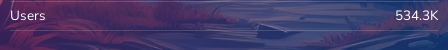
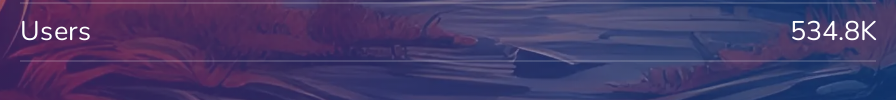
[395,6,438,25] 534.3K -> [790,11,876,49] 534.8K

